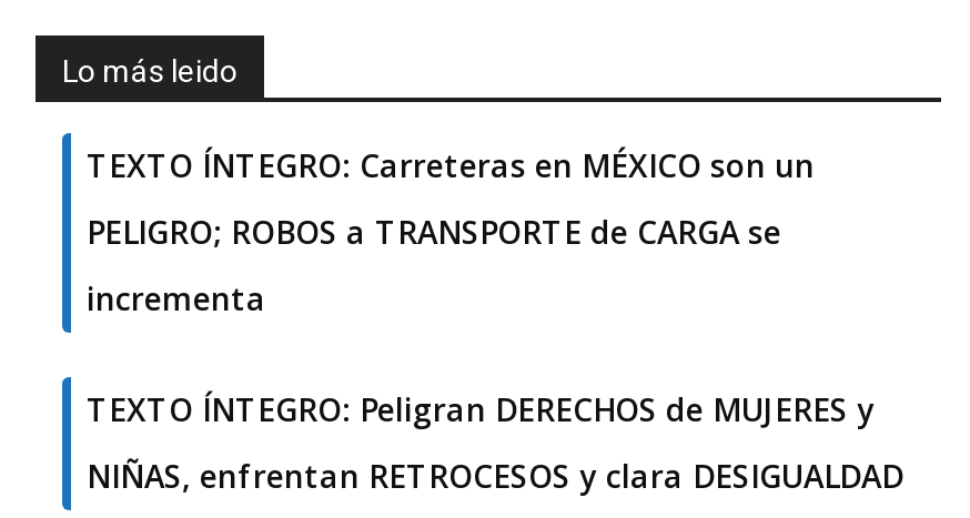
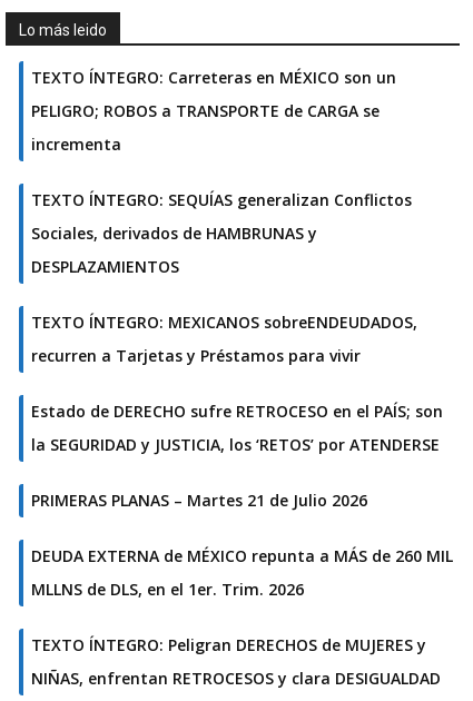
none -> [31,189,453,600] TEXTO ÍNTEGRO: SEQUÍAS generalizan Conflictos | Sociales, derivados de HAMBRUNAS y | DESPLAZAMIENTOS | TEXTO ÍNTEGRO: MEXICANOS sobreENDEUDADOS, | recurren a Tarjetas y Préstamos para vivir | Estado de DERECHO sufre RETROCESO en el PAÍS; son | la SEGURIDAD y JUSTICIA, los ‘RETOS’ por ATENDERSE | PRIMERAS PLANAS – Martes 21 de Julio 2026 | DEUDA EXTERNA de MÉXICO repunta a MÁS de 260 MIL | MLLNS de DLS, en el 1er. Trim. 2026

